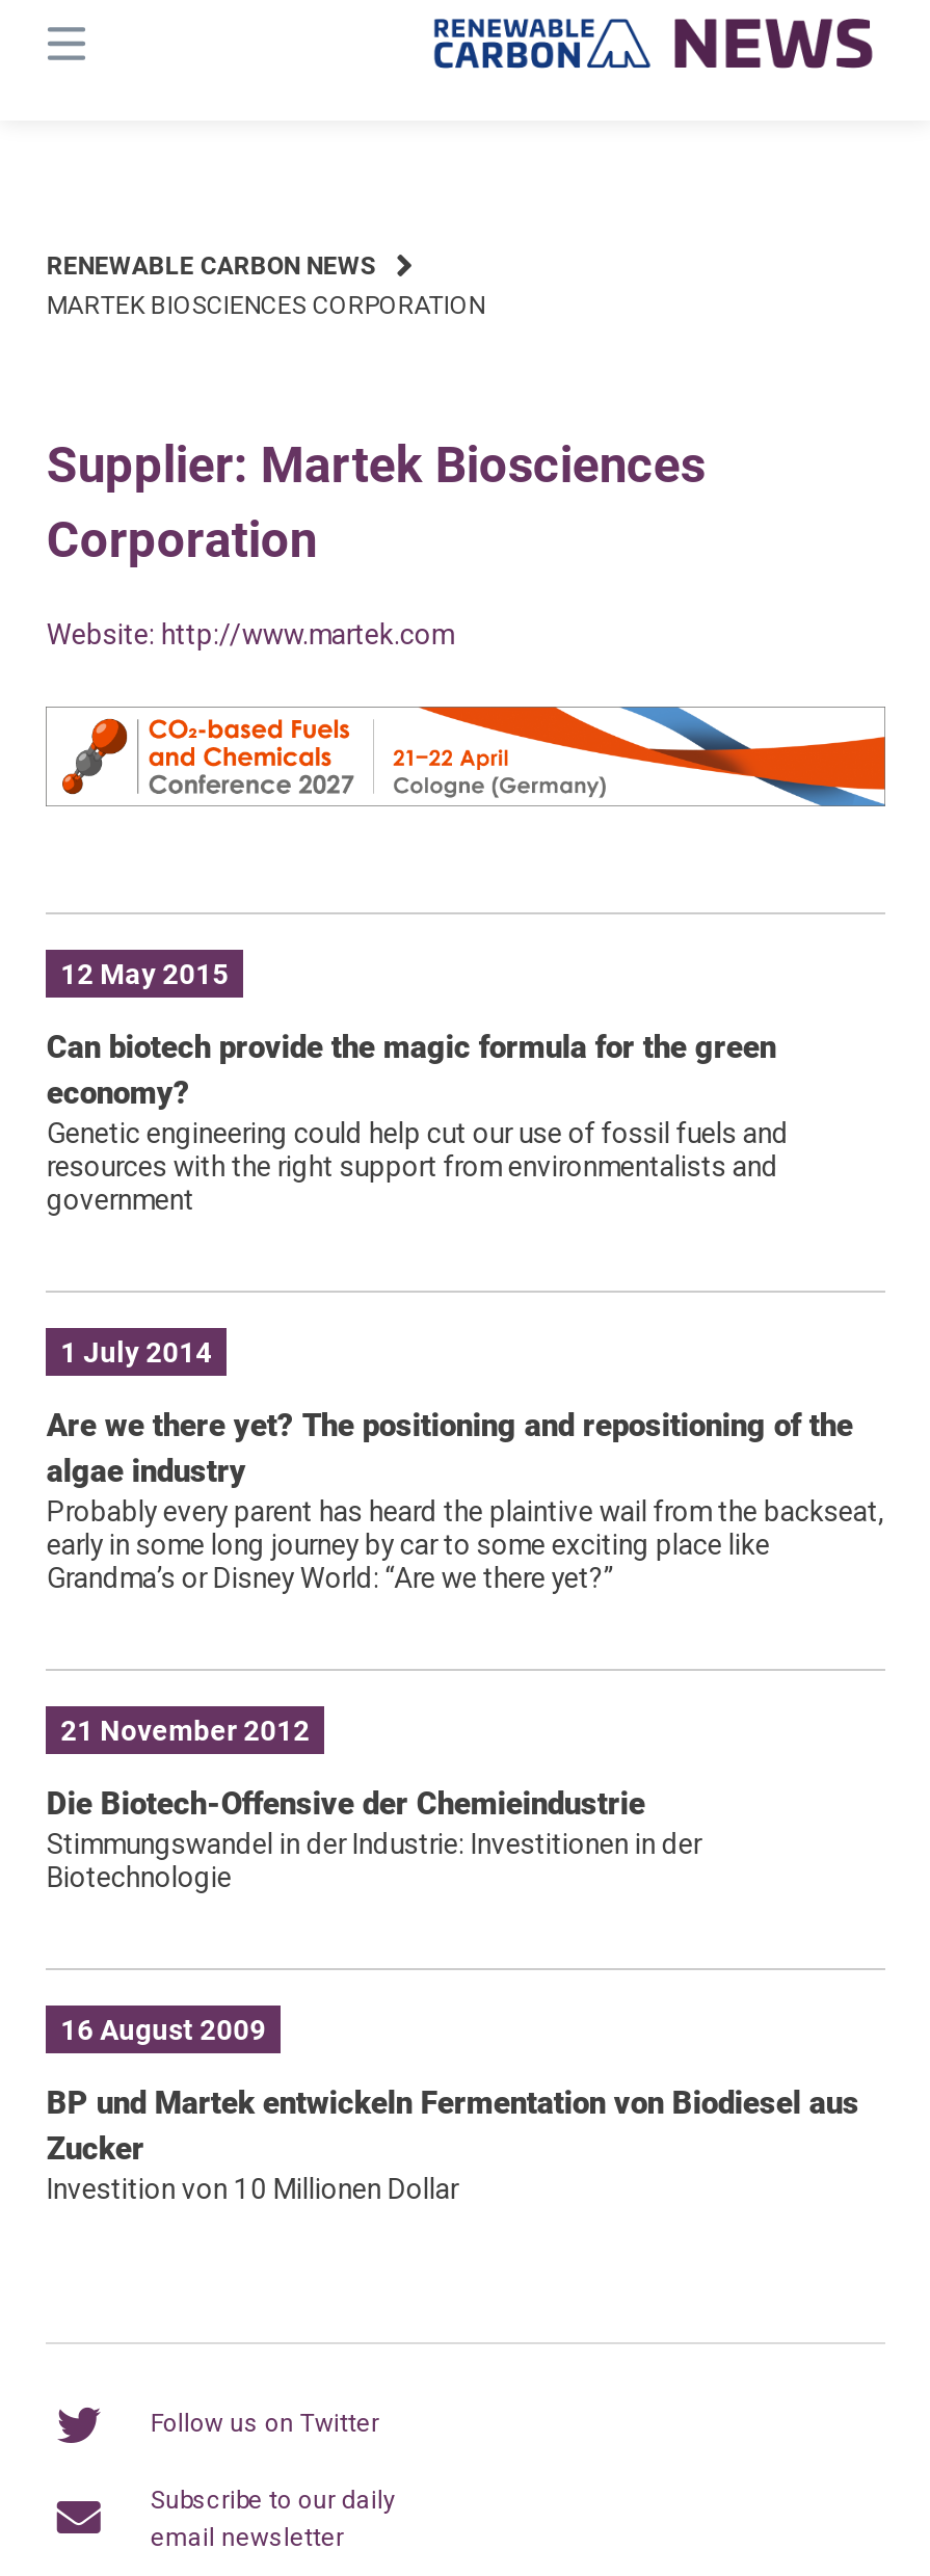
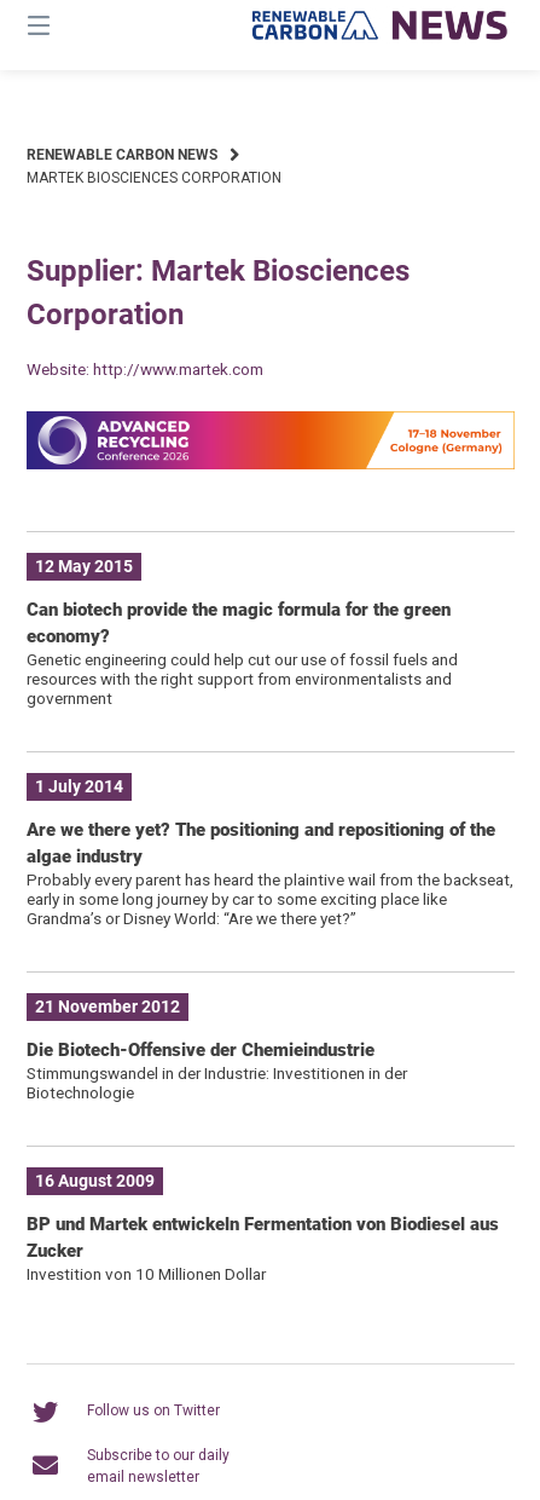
[46,705,887,808] [image] -> [25,410,515,471] [image]

